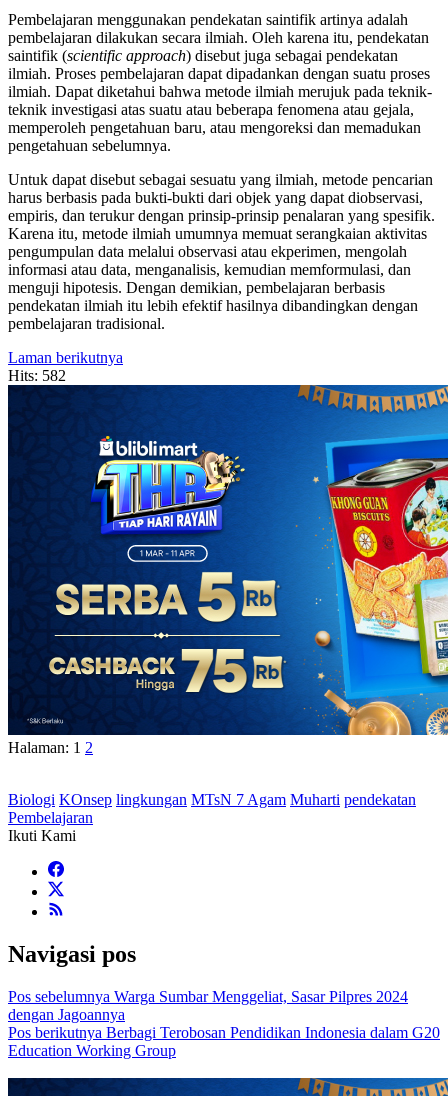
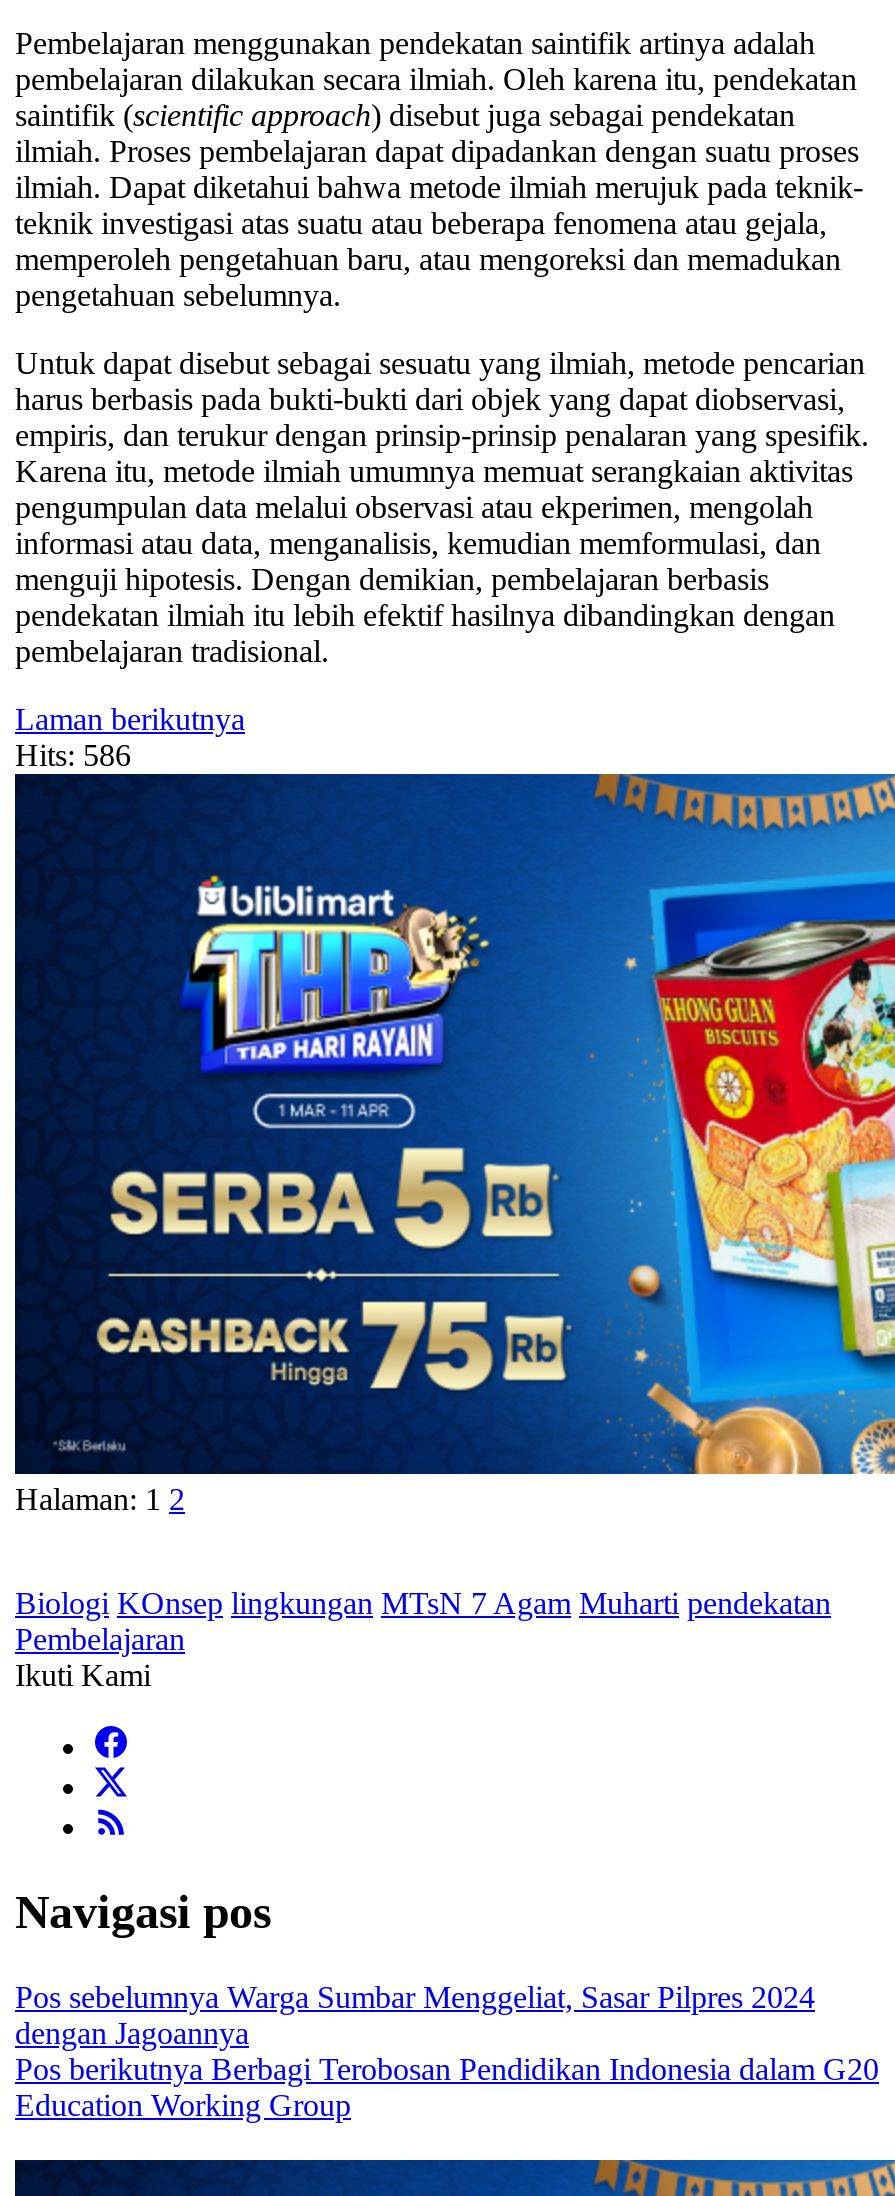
[8,367,66,384] Hits: 582 -> [15,738,131,772] Hits: 586

